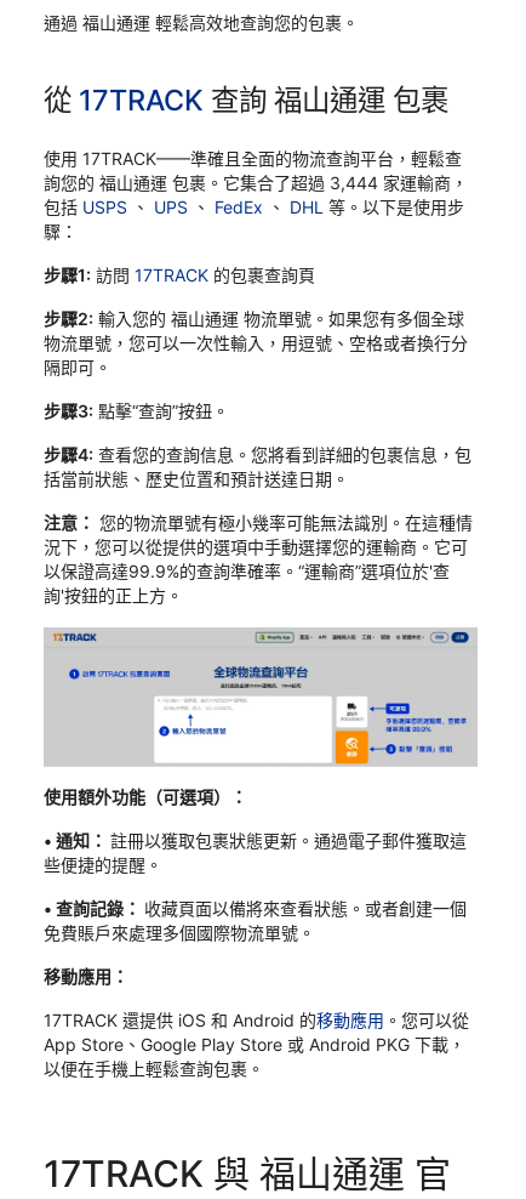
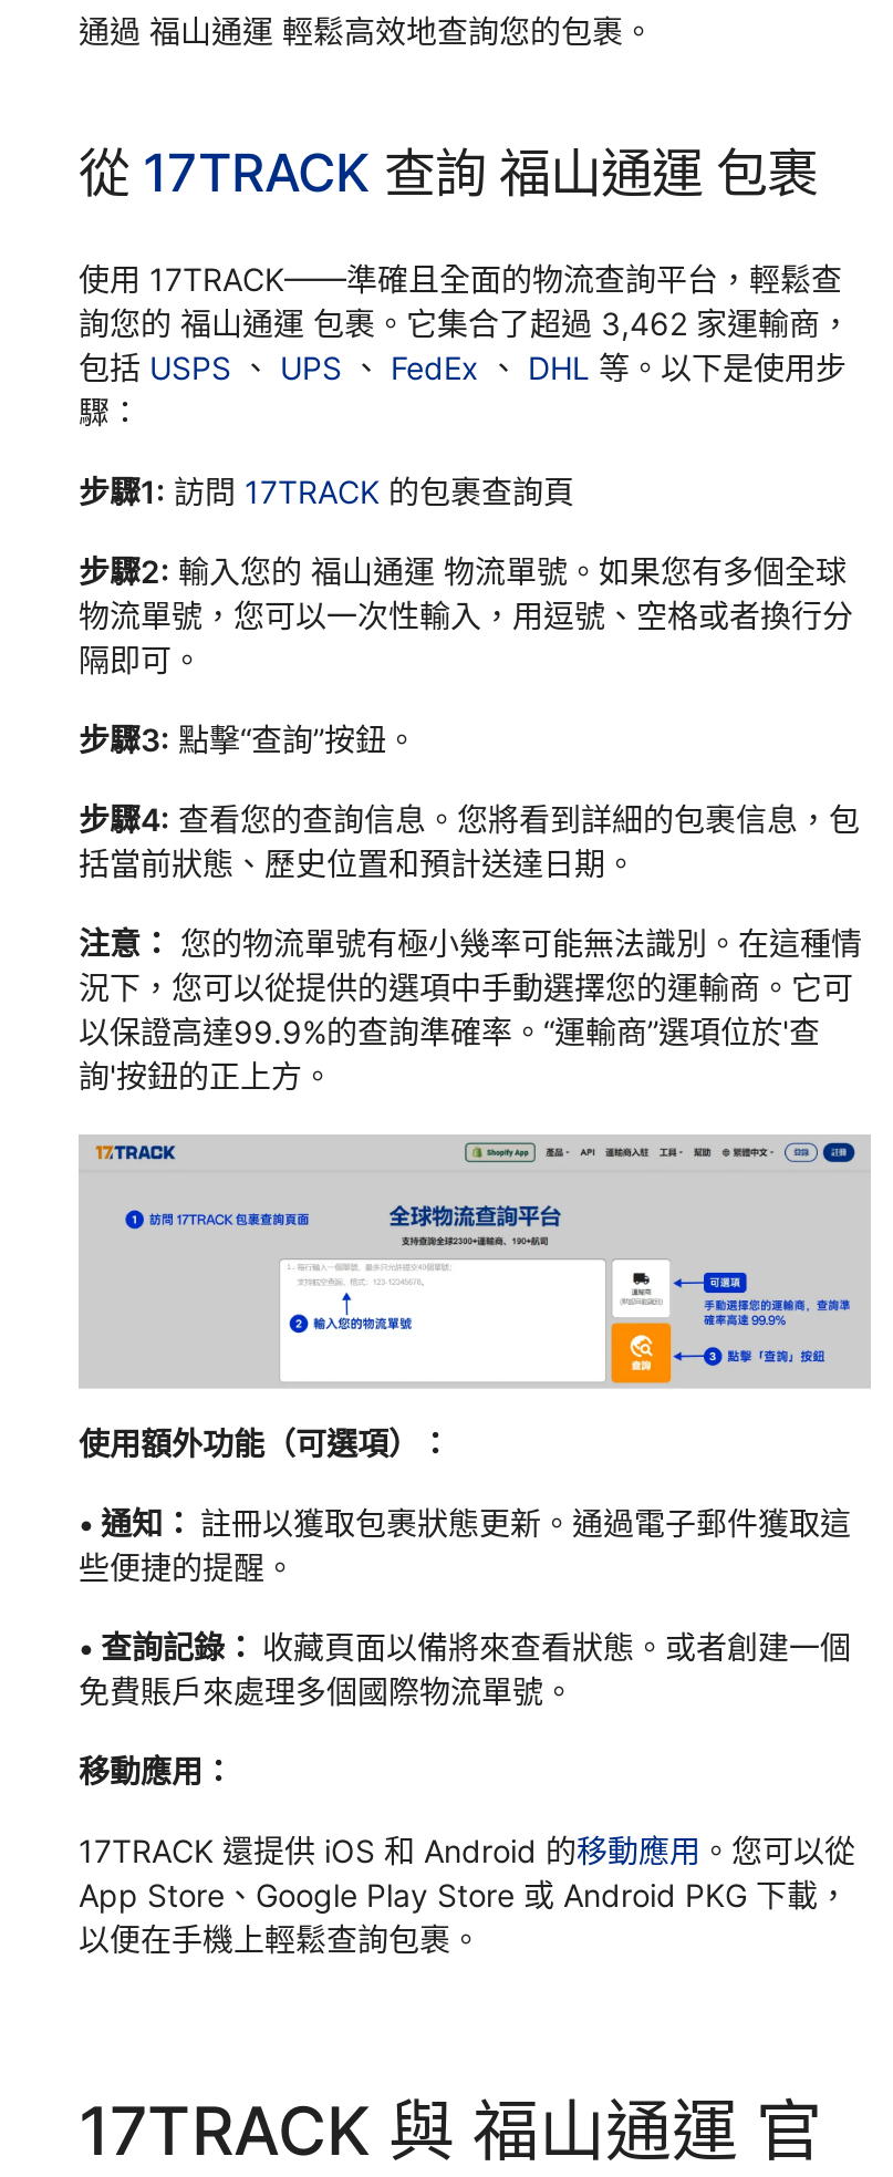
[44,172,468,193] 詢您的 福山通運 包裹。它集合了超過 3,444 家運輸商， -> [79,304,851,342] 詢您的 福山通運 包裹。它集合了超過 3,462 家運輸商，

